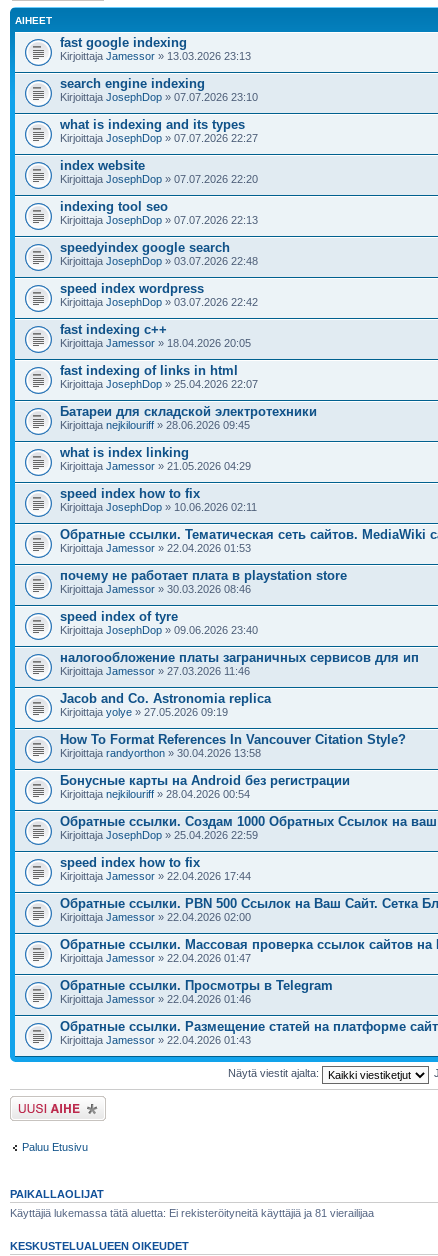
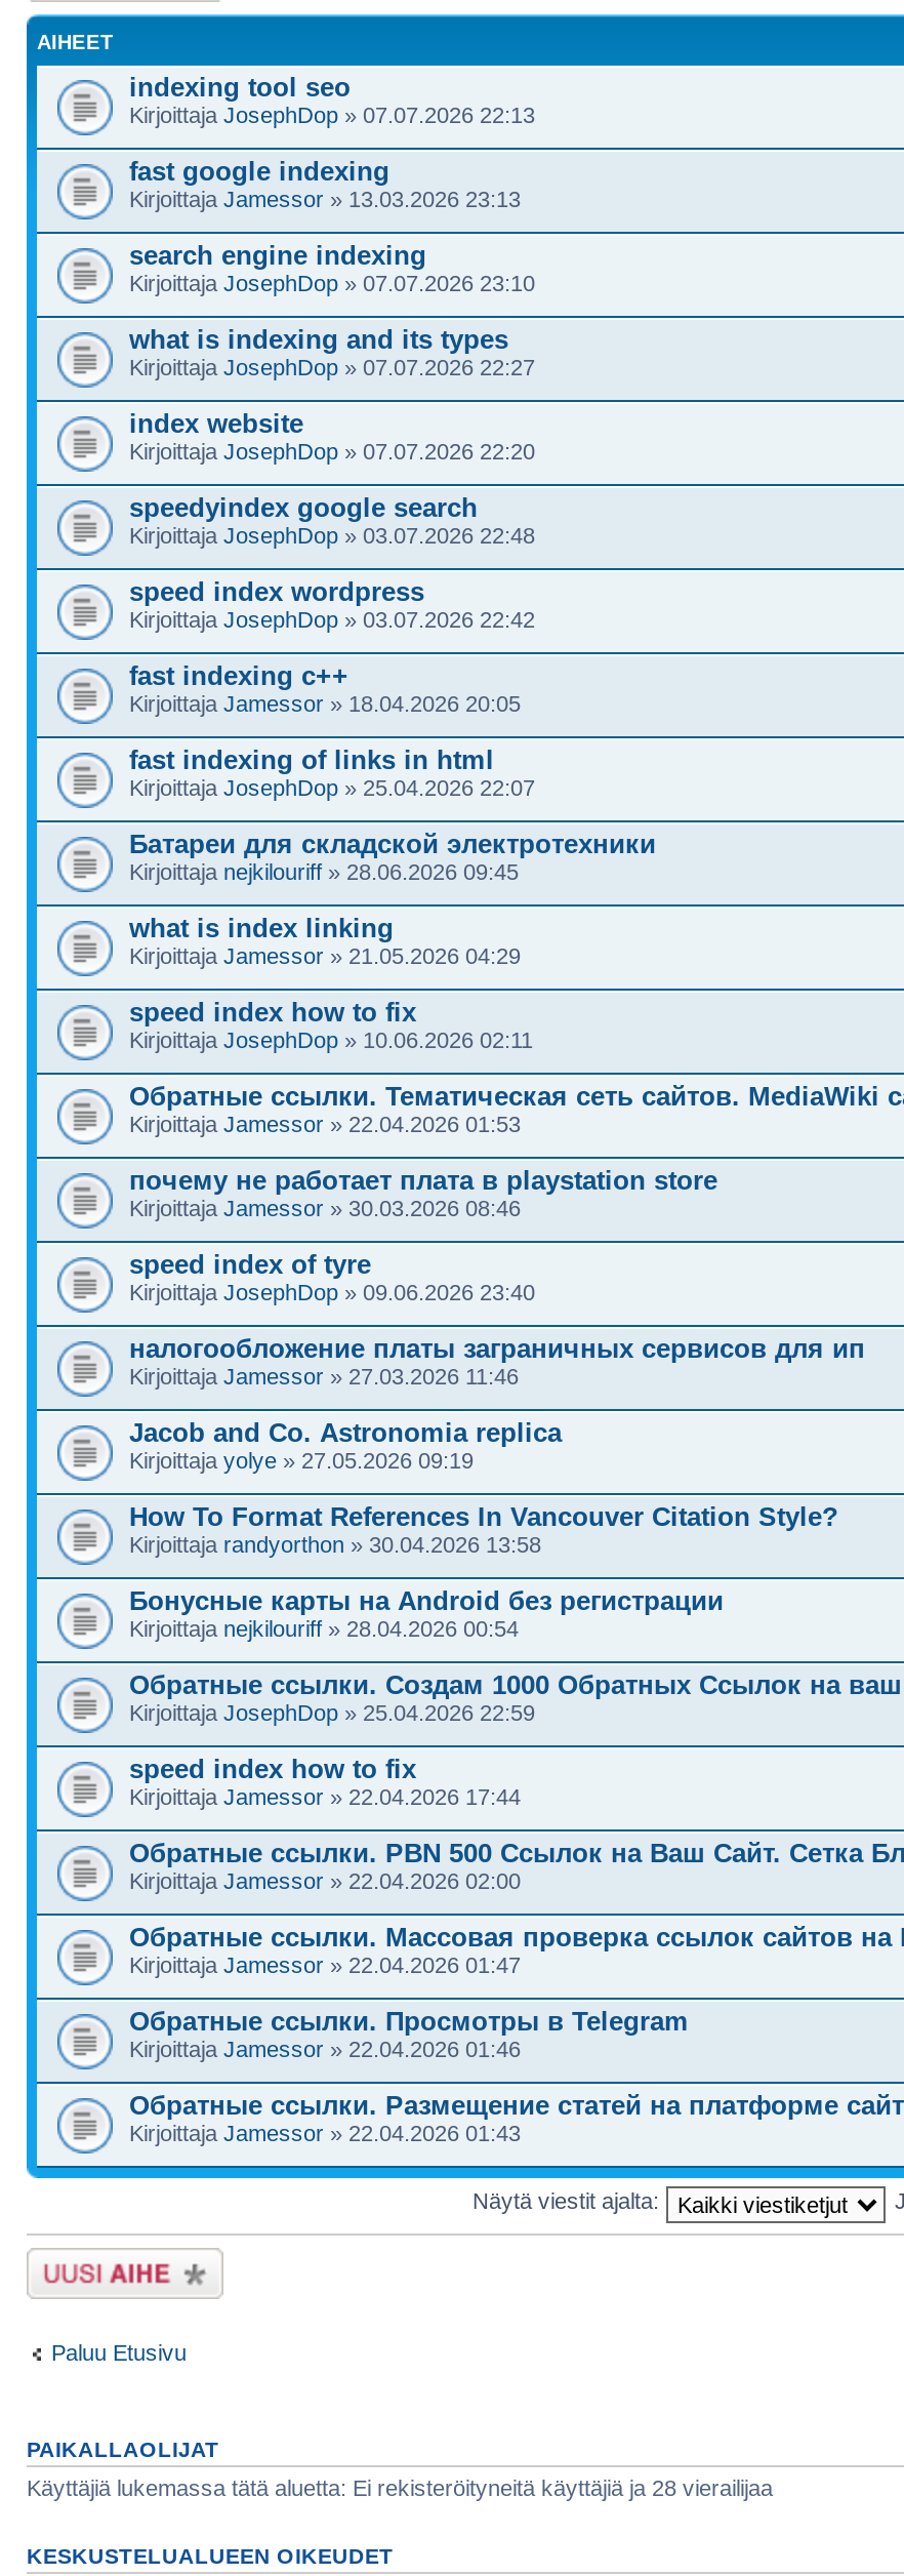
moved [60,34,258,184] -> [129,155,535,462]: fast google indexing | Kirjoittaja Jamessor» 13.03.2026 23:13 | search engine indexing | Kirjoittaja JosephDop» 07.07.2026 23:10 | what is indexing and its types | Kirjoittaja JosephDop» 07.07.2026 22:27 | index website | Kirjoittaja JosephDop» 07.07.2026 22:20
moved [60,198,258,225] -> [129,71,535,126]: indexing tool seo | Kirjoittaja JosephDop» 07.07.2026 22:13
[10,1206,374,1218] Käyttäjiä lukemassa tätä aluetta: Ei rekisteröityneitä käyttäjiä ja 81 vierailijaa -> [27,2474,773,2499] Käyttäjiä lukemassa tätä aluetta: Ei rekisteröityneitä käyttäjiä ja 28 vierailijaa

